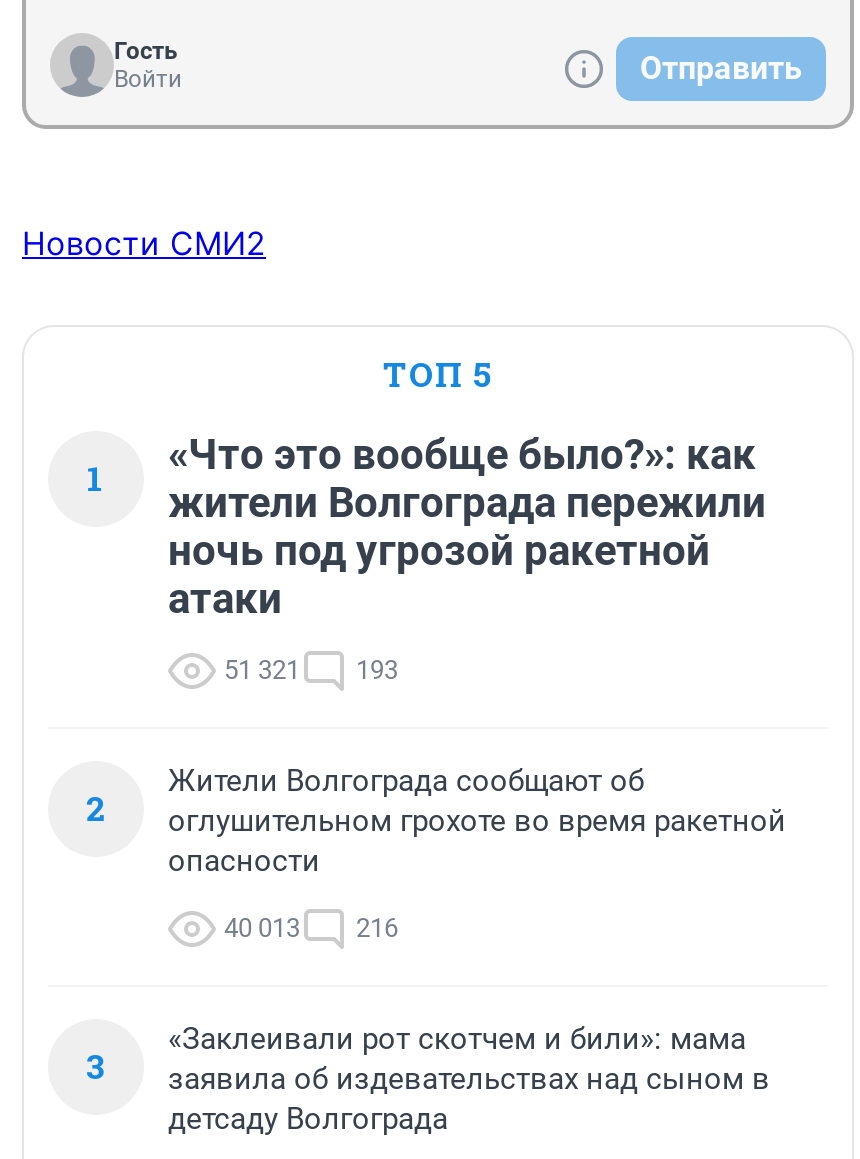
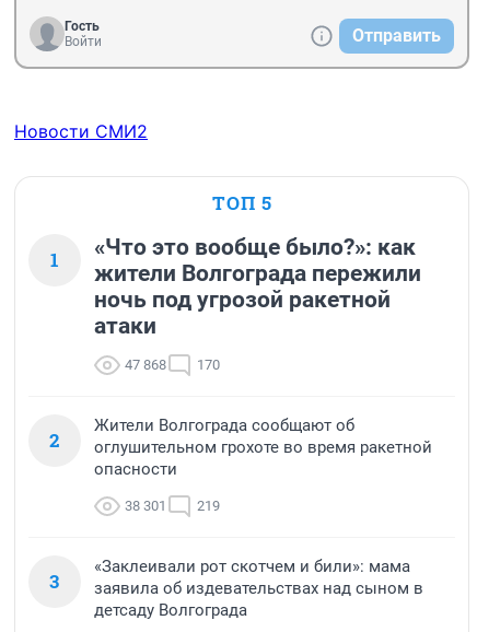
[224,655,300,685] 51 321 -> [125,357,166,373] 47 868
[356,655,398,685] 193 -> [197,357,220,373] 170
[224,913,300,943] 40 013 -> [125,498,166,514] 38 301
[356,913,398,943] 216 -> [197,498,220,514] 219

